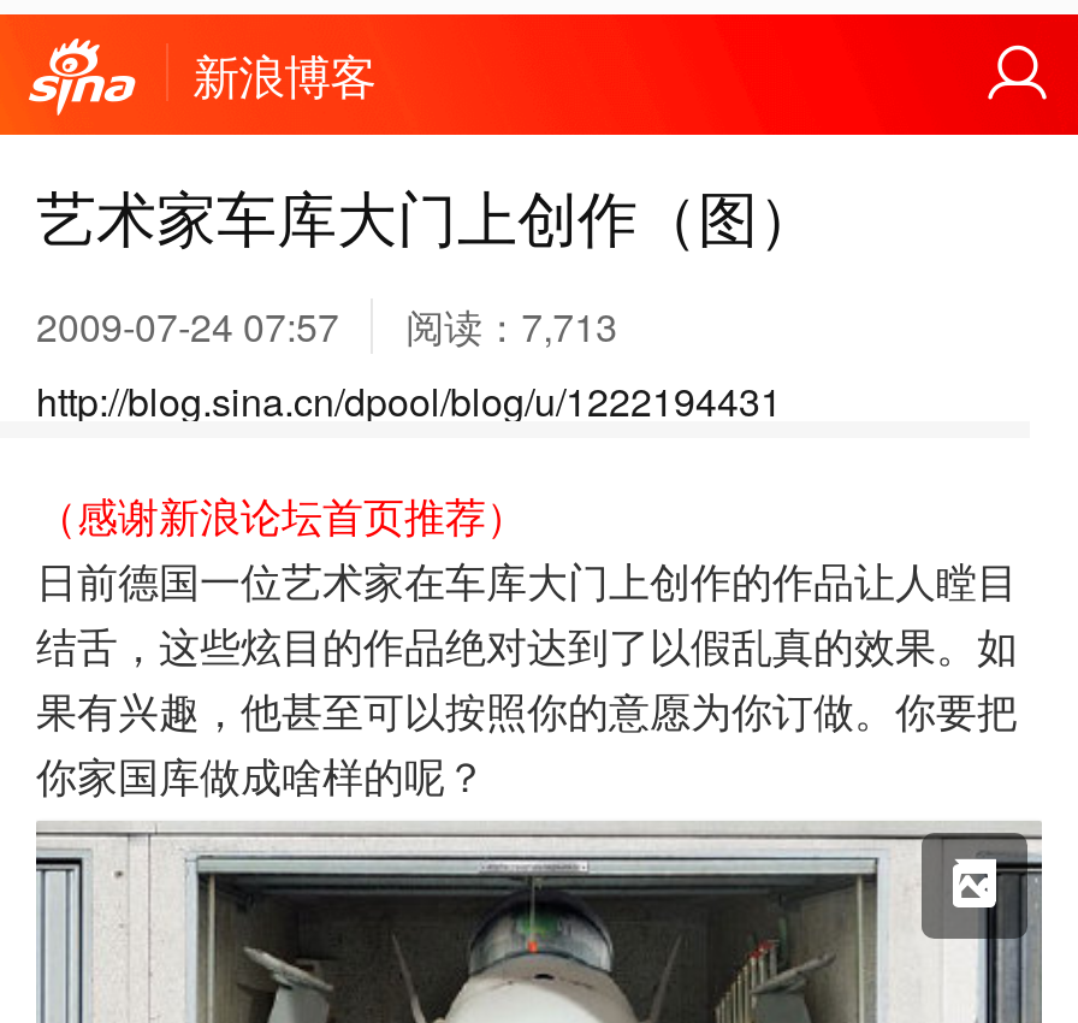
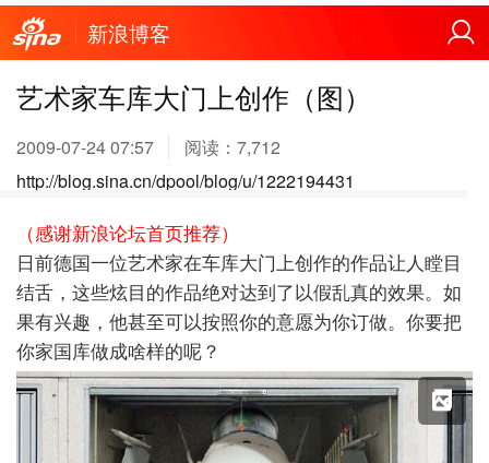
[36,298,617,354] 2009-07-24 07:57 阅读：7,713 -> [16,134,280,159] 2009-07-24 07:57 阅读：7,712

